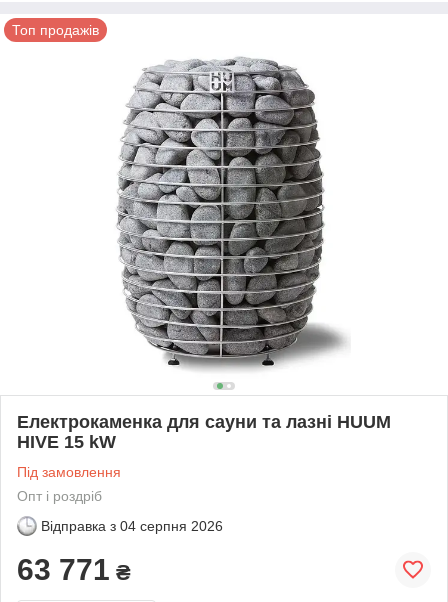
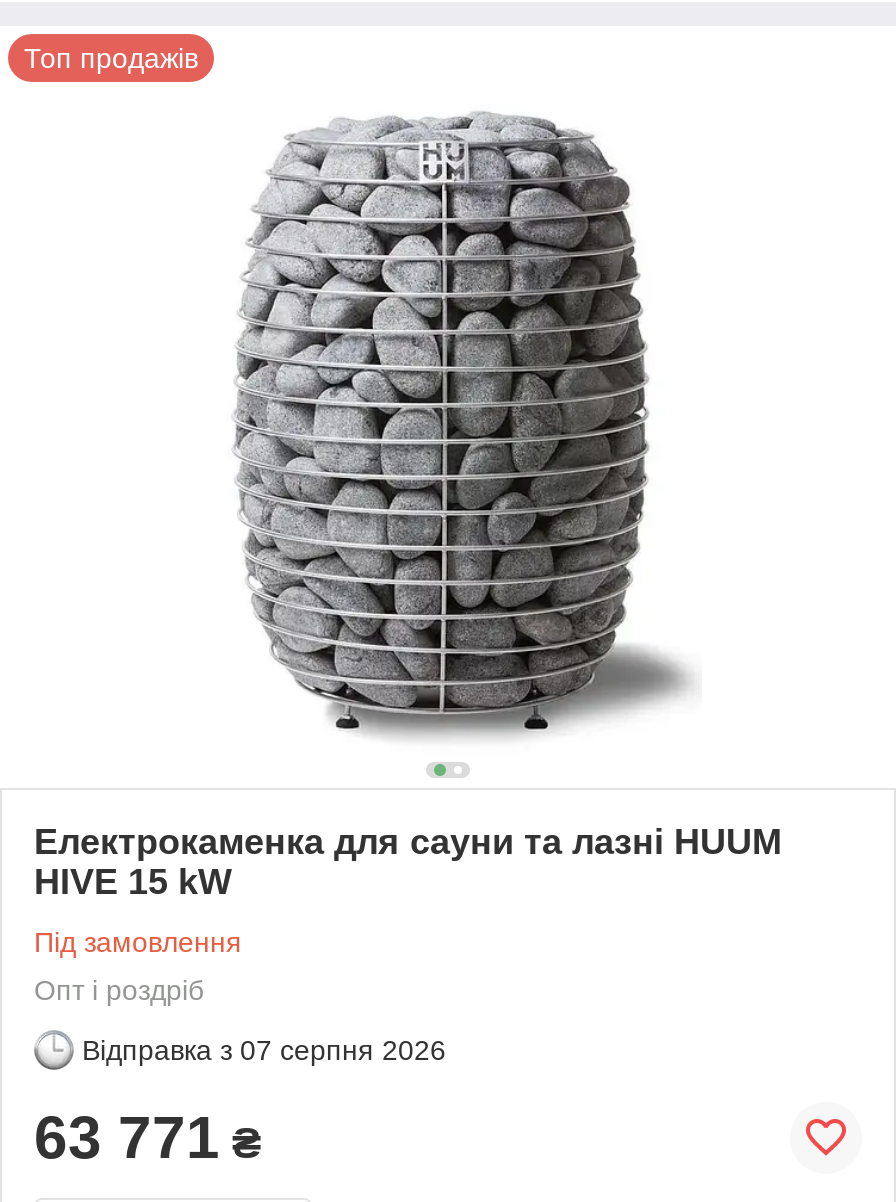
[41,518,223,534] Відправка з 04 серпня 2026 -> [82,1034,446,1066] Відправка з 07 серпня 2026

